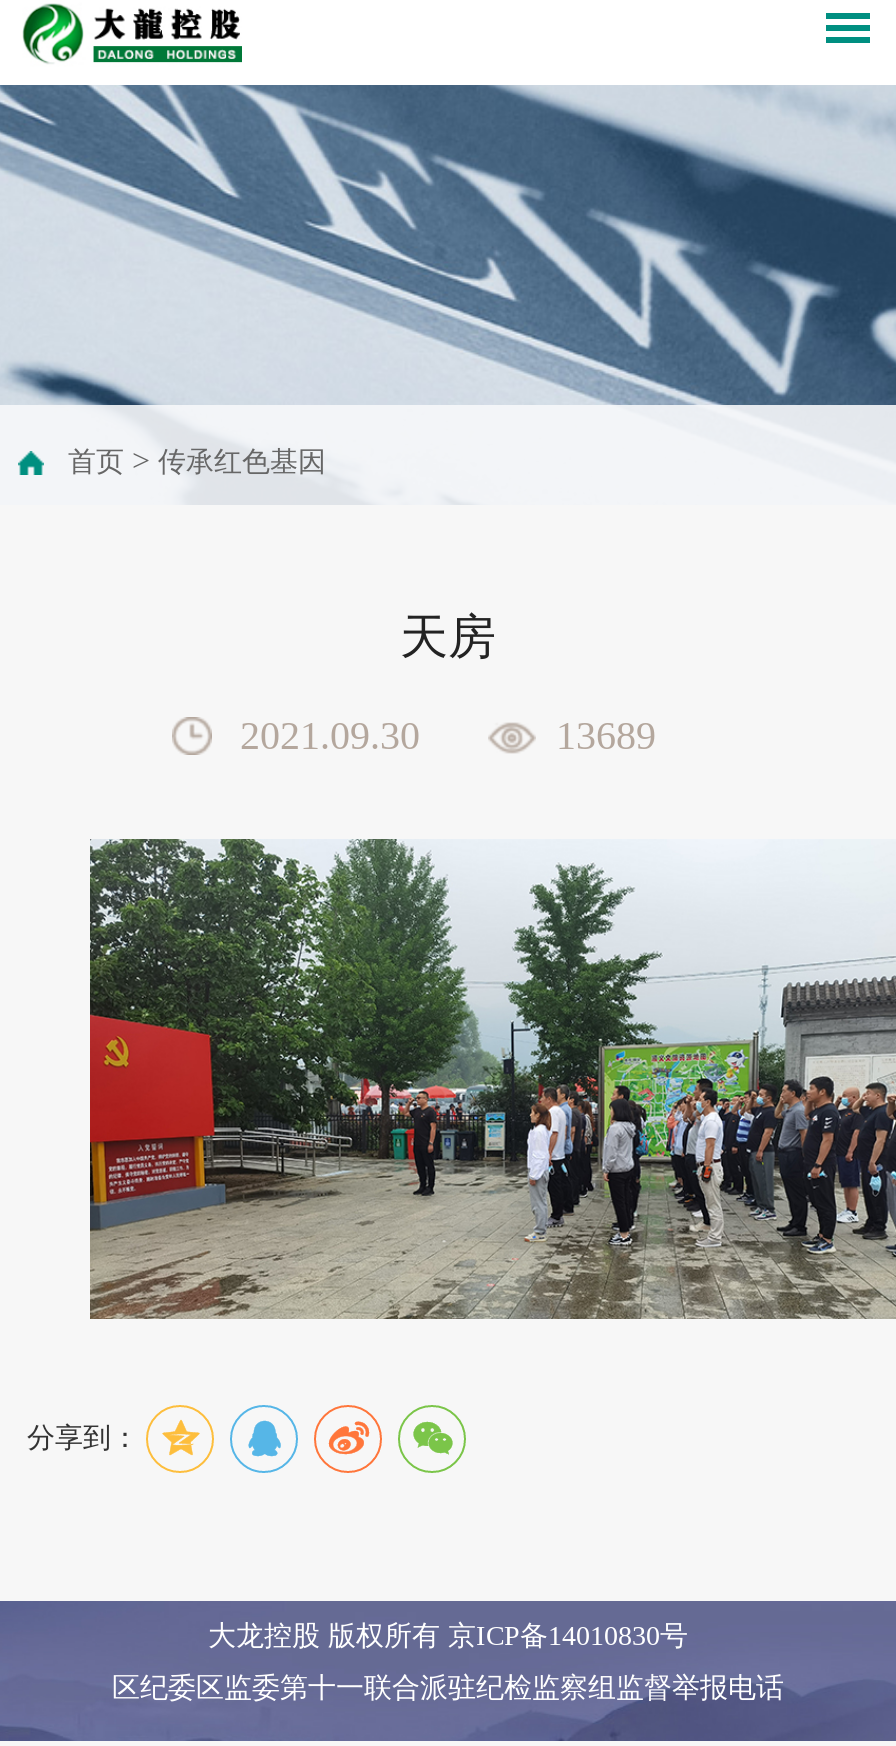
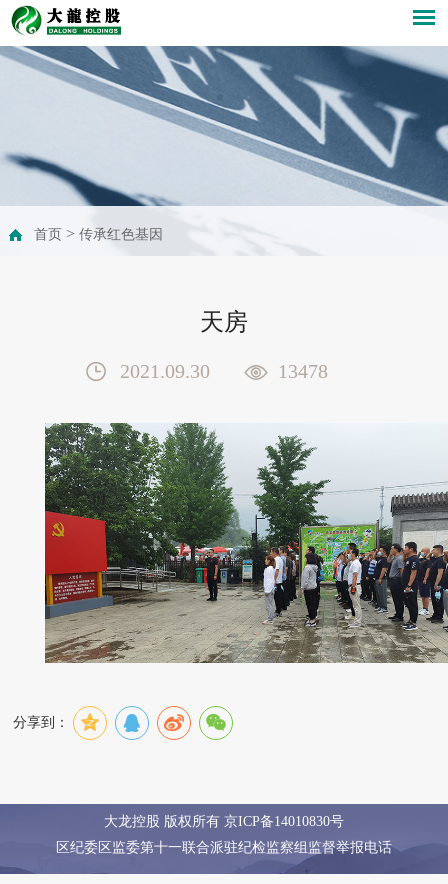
[6,85,890,407] [image] -> [3,45,445,207] [image]
[556,713,656,757] 13689 -> [278,360,328,382] 13478

